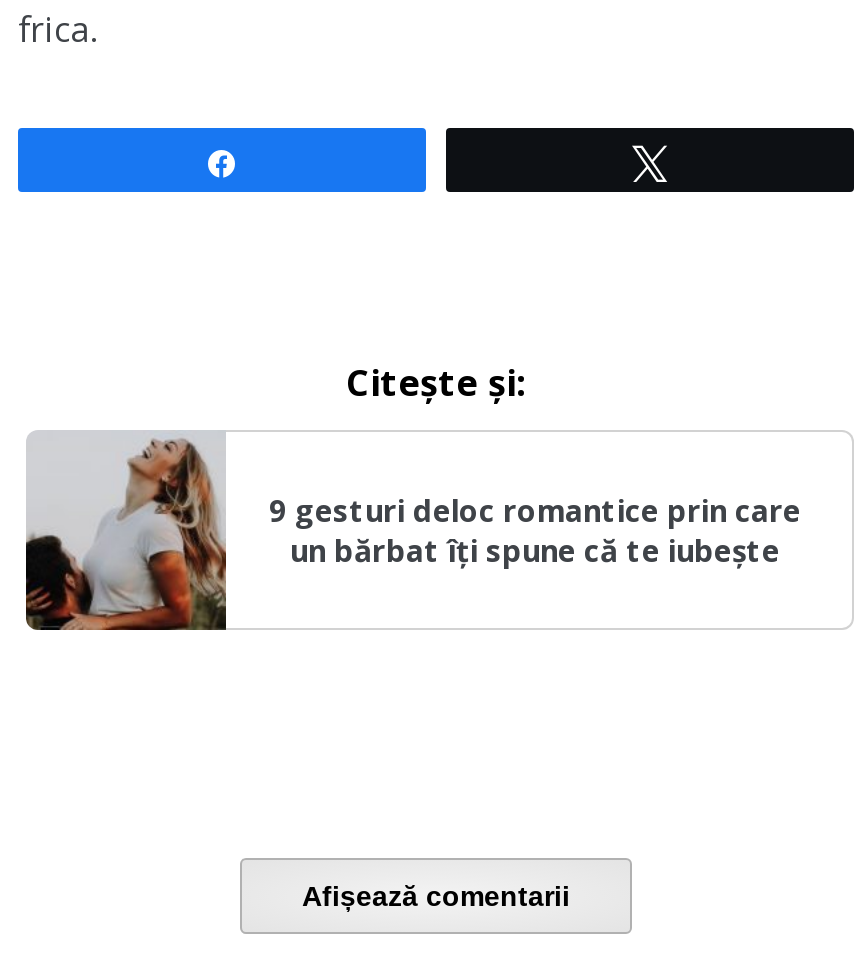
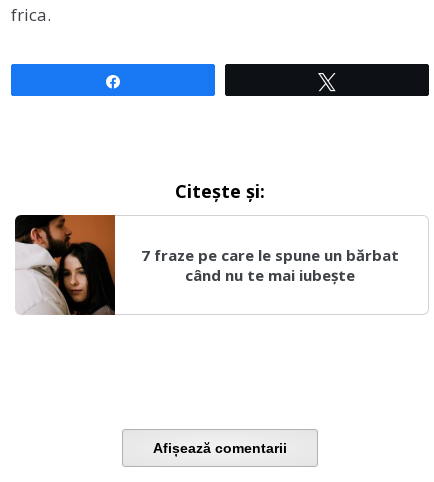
[24,430,801,632] [image] | 9 gesturi deloc romantice prin care | un bărbat îți spune că te iubește -> [14,214,398,315] [image] | 7 fraze pe care le spune un bărbat | când nu te mai iubește

